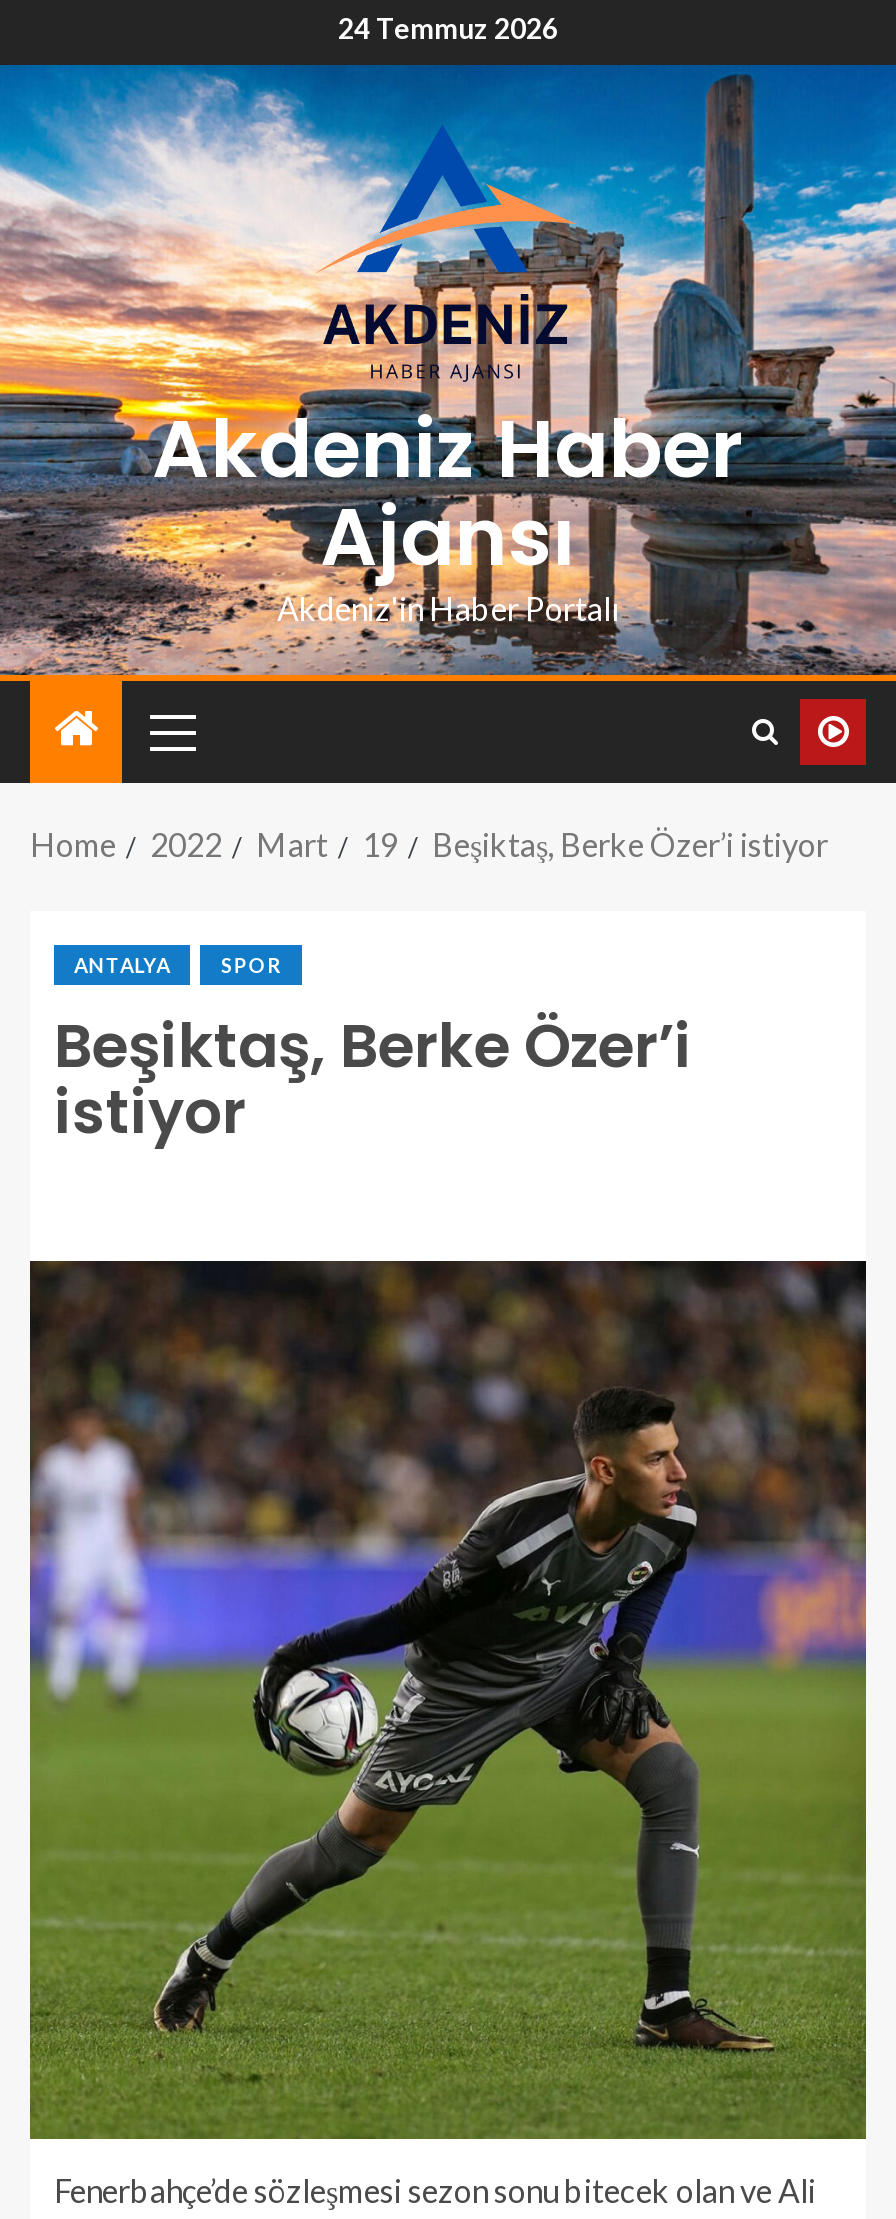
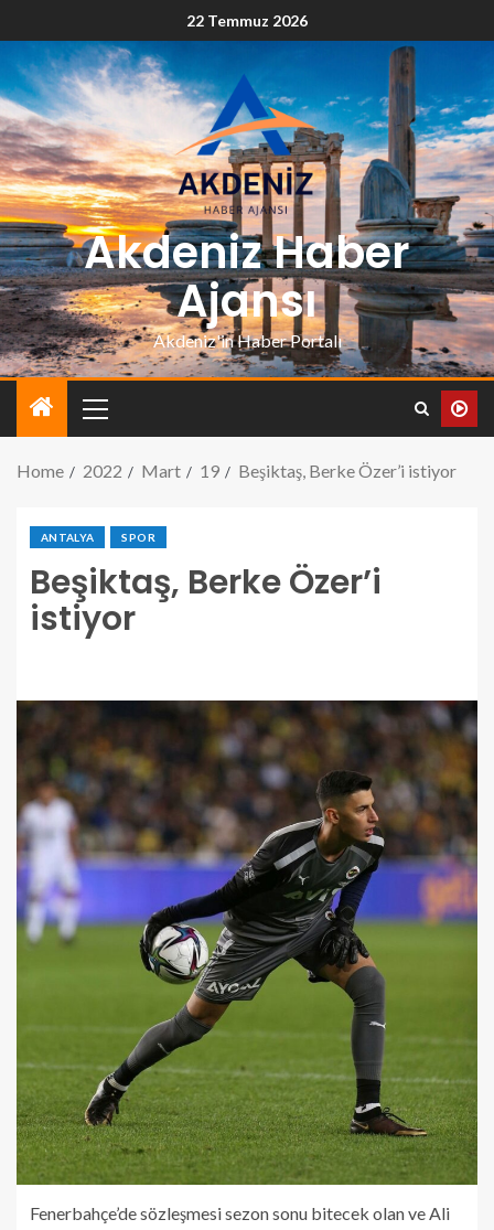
[338,11,558,45] 24 Temmuz 2026 -> [186,11,308,30] 22 Temmuz 2026

